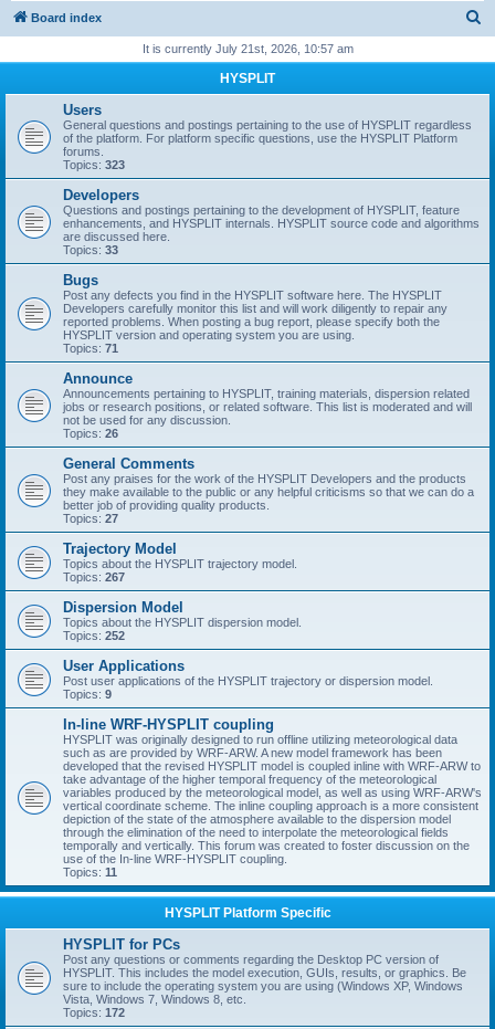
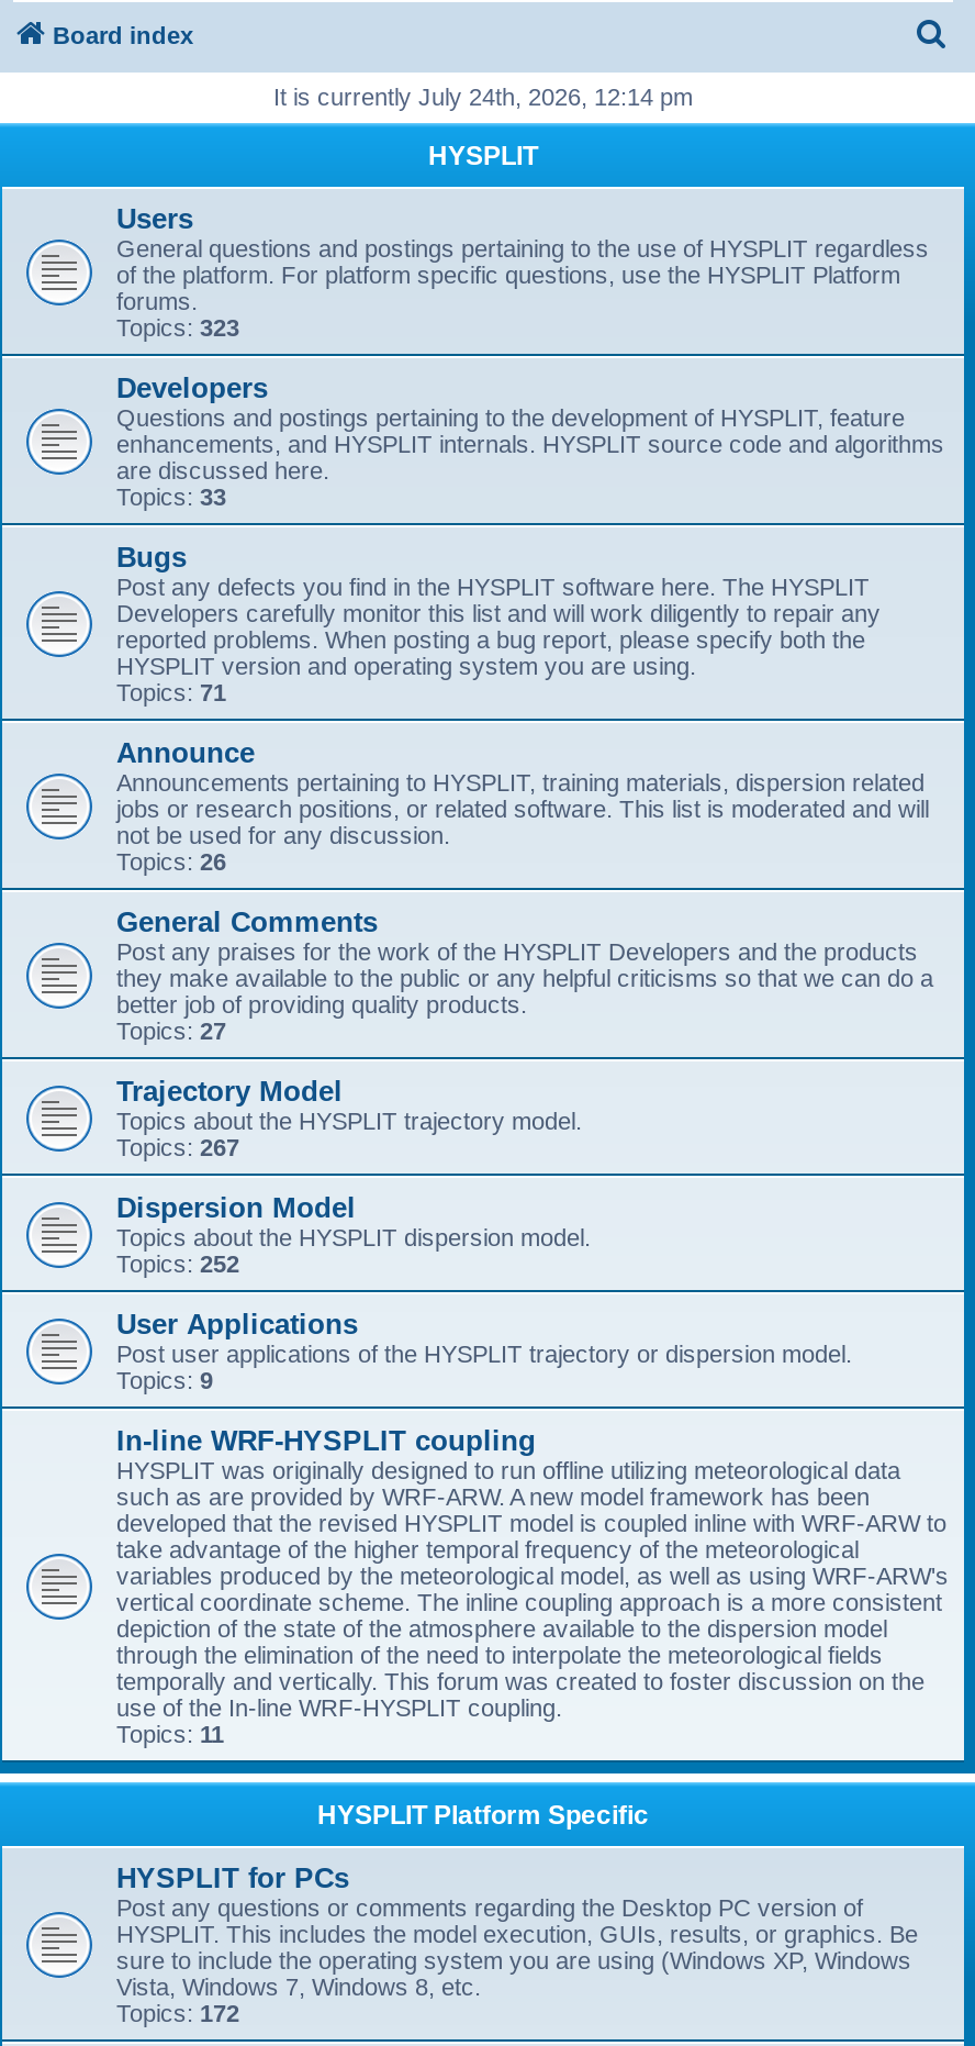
[142,42,353,55] It is currently July 21st, 2026, 10:57 am -> [273,84,693,110] It is currently July 24th, 2026, 12:14 pm

